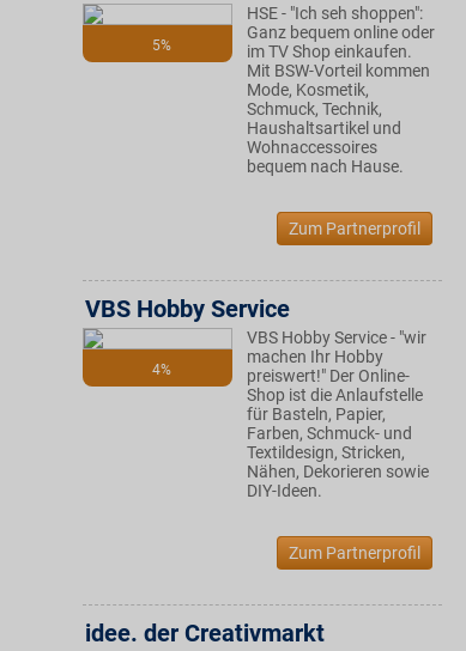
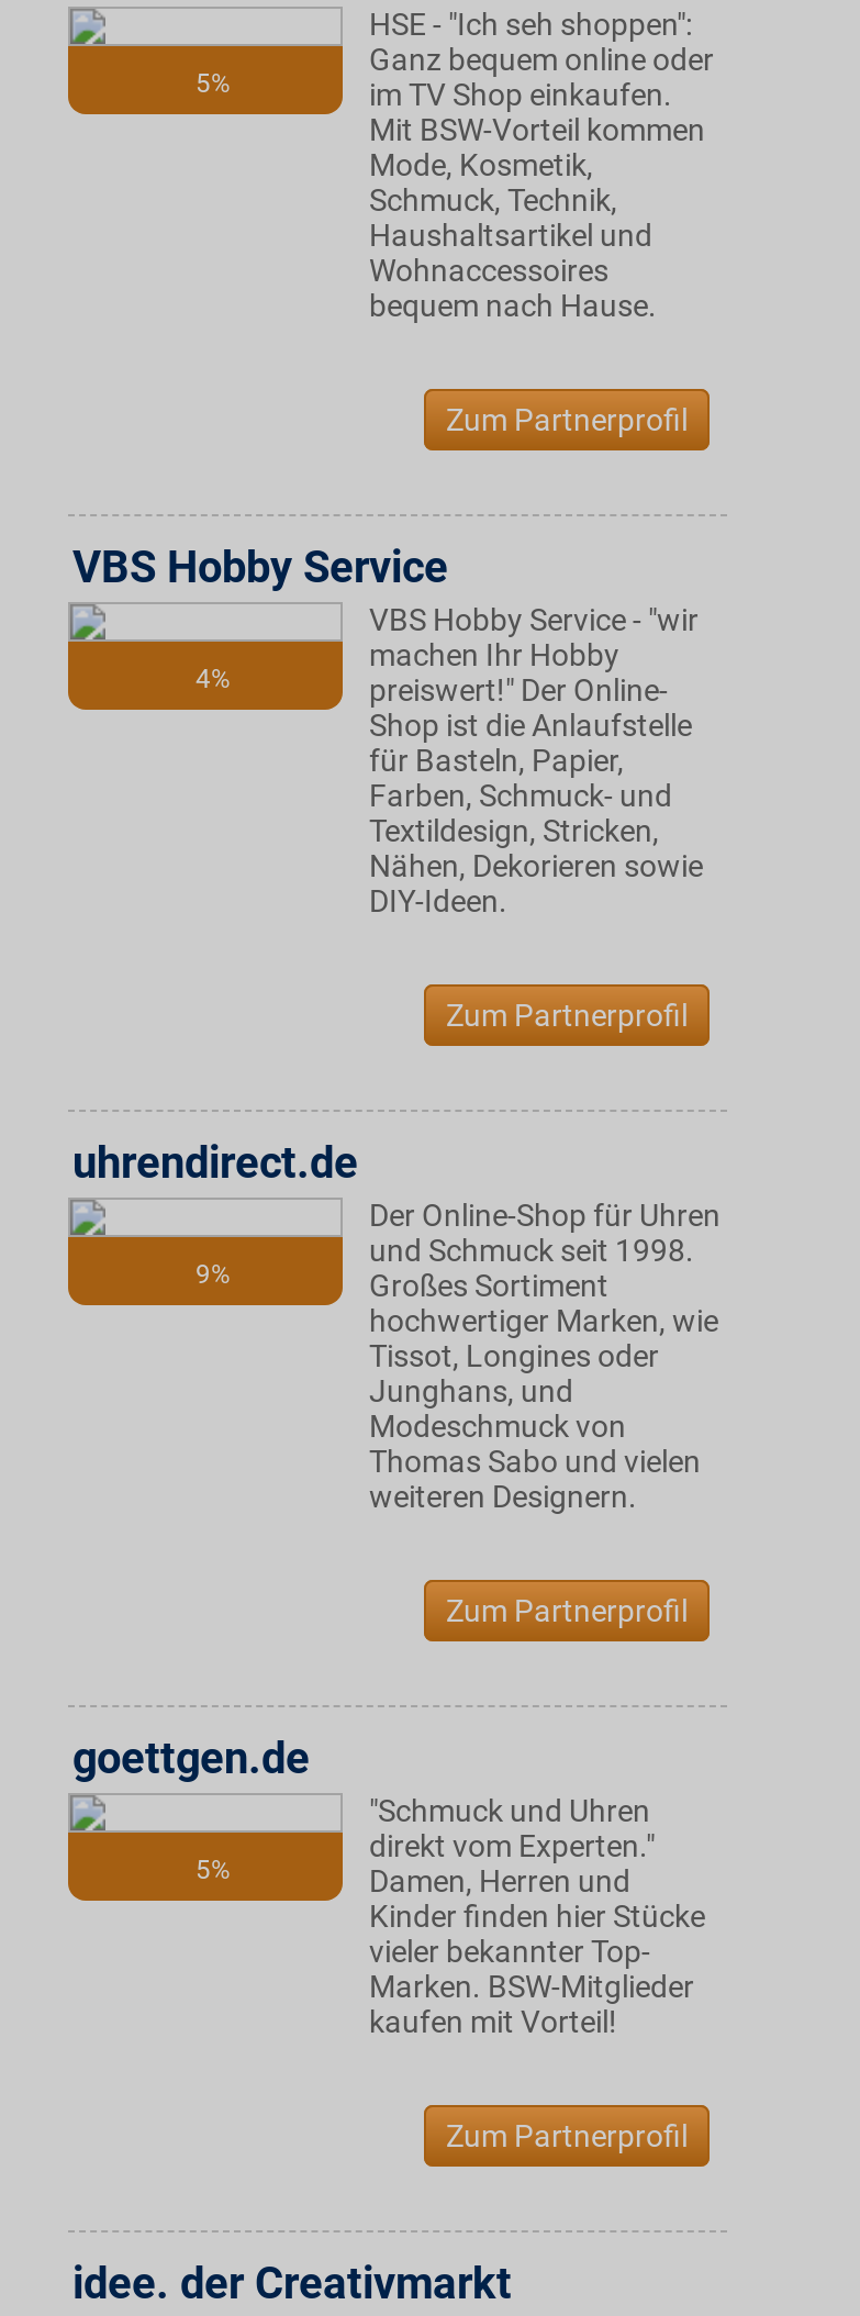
none -> [72,1136,721,1628] uhrendirect.de | Der Online-Shop für Uhren | und Schmuck seit 1998. | Großes Sortiment | hochwertiger Marken, wie | Tissot, Longines oder | Junghans, und | Modeschmuck von | Thomas Sabo und vielen | weiteren Designern. | Zum Partnerprofil
none -> [72,1732,705,2153] goettgen.de | "Schmuck und Uhren | direkt vom Experten." | Damen, Herren und | Kinder finden hier Stücke | vieler bekannter Top- | Marken. BSW-Mitglieder | kaufen mit Vorteil! | Zum Partnerprofil
none -> [196,1259,231,1290] 9%
none -> [196,1855,231,1885] 5%

